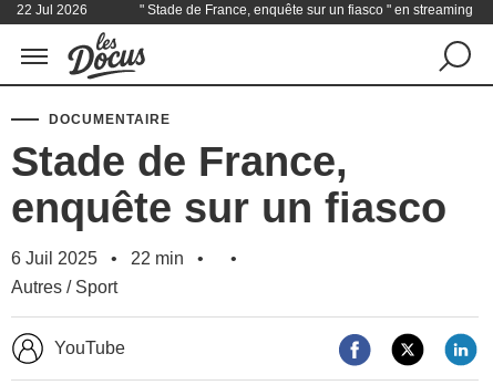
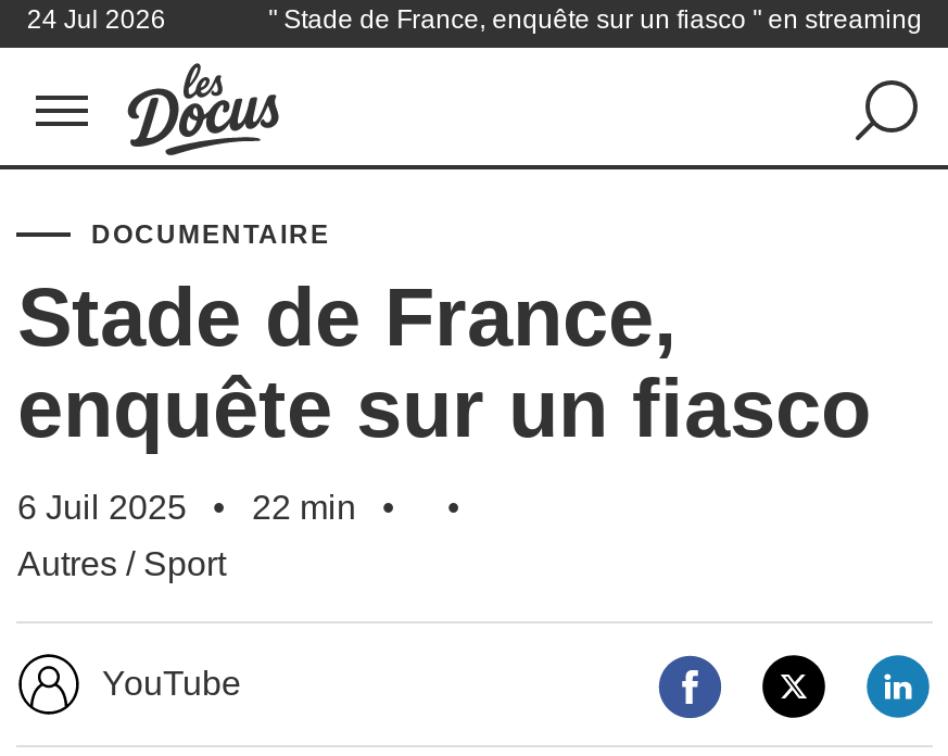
[17,2,87,18] 22 Jul 2026 -> [27,4,166,35] 24 Jul 2026

